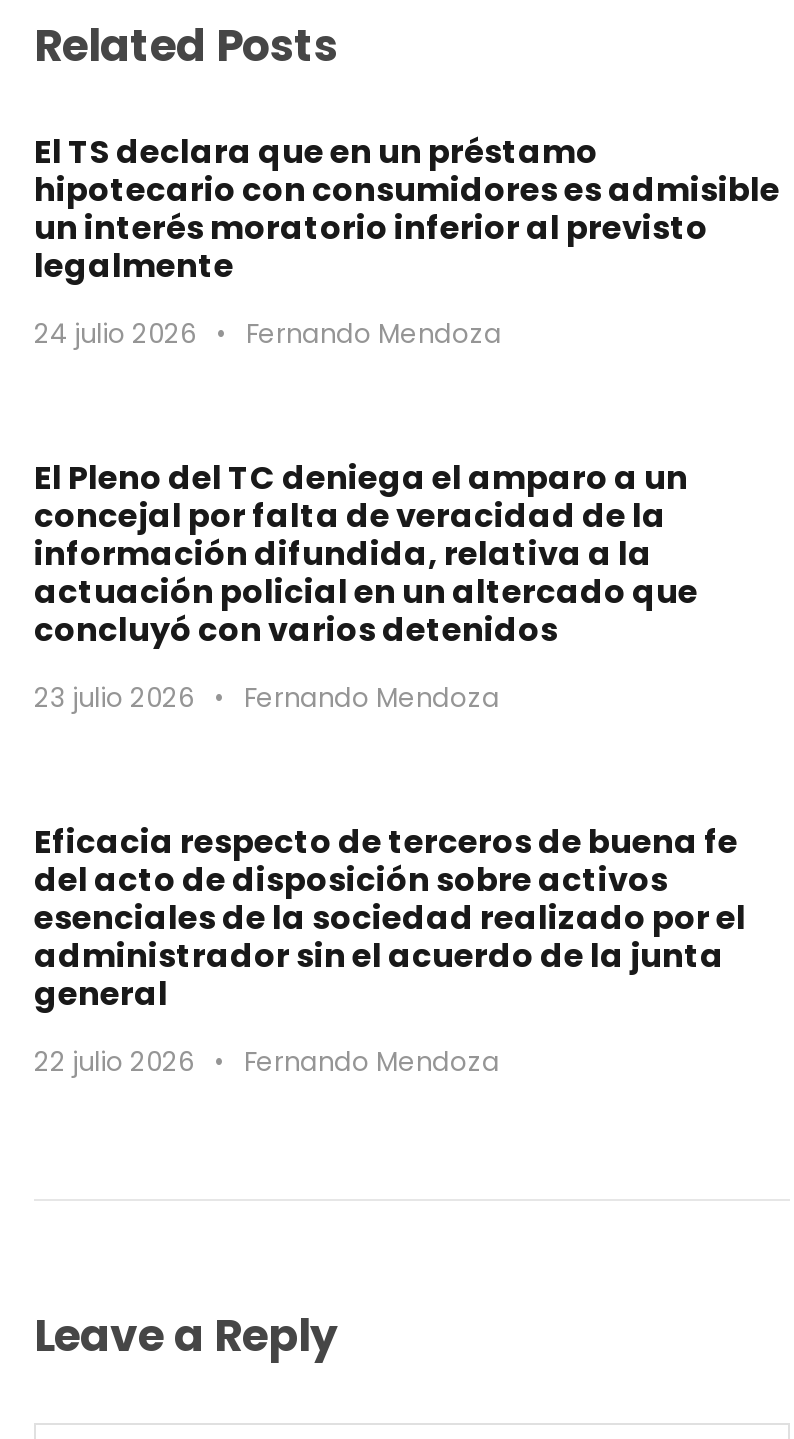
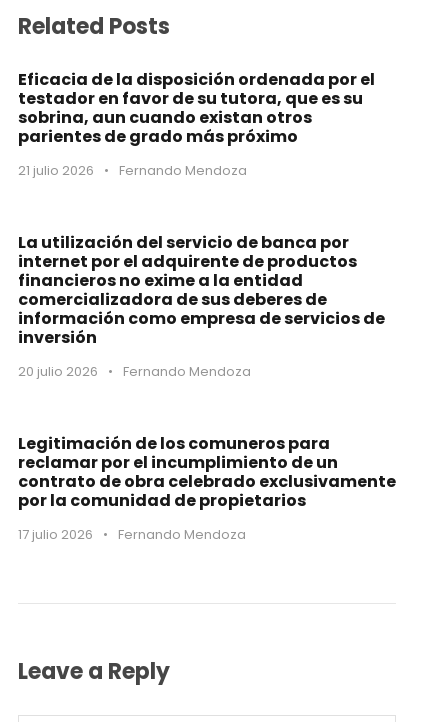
[34,130,780,290] El TS declara que en un préstamo | hipotecario con consumidores es admisible | un interés moratorio inferior al previsto | legalmente -> [18,68,375,148] Eficacia de la disposición ordenada por el | testador en favor de su tutora, que es su | sobrina, aun cuando existan otros | parientes de grado más próximo
[34,316,502,354] 24 julio 2026 • Fernando Mendoza -> [18,161,247,180] 21 julio 2026 • Fernando Mendoza
[34,456,698,654] El Pleno del TC deniega el amparo a un | concejal por falta de veracidad de la | información difundida, relativa a la | actuación policial en un altercado que | concluyó con varios detenidos -> [18,231,385,349] La utilización del servicio de banca por | internet por el adquirente de productos | financieros no exime a la entidad | comercializadora de sus deberes de | información como empresa de servicios de | inversión
[34,680,500,718] 23 julio 2026 • Fernando Mendoza -> [18,362,251,381] 20 julio 2026 • Fernando Mendoza
[34,820,746,1018] Eficacia respecto de terceros de buena fe | del acto de disposición sobre activos | esenciales de la sociedad realizado por el | administrador sin el acuerdo de la junta | general -> [18,432,396,512] Legitimación de los comuneros para | reclamar por el incumplimiento de un | contrato de obra celebrado exclusivamente | por la comunidad de propietarios
[34,1044,500,1082] 22 julio 2026 • Fernando Mendoza -> [18,525,246,544] 17 julio 2026 • Fernando Mendoza

